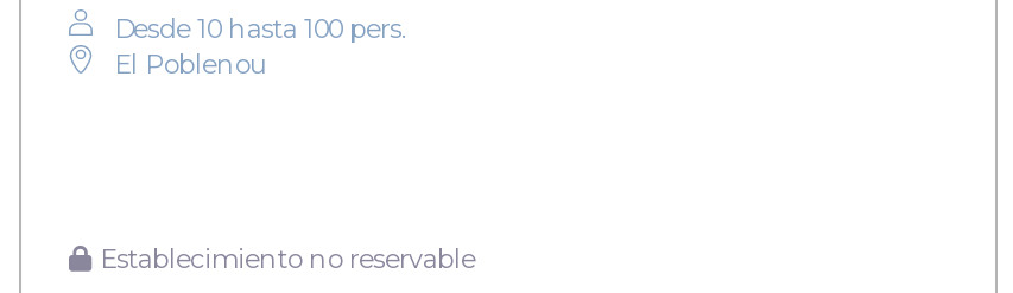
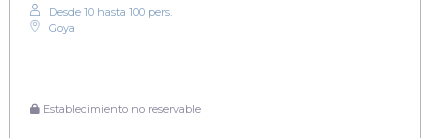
[114,49,266,82] El Poblenou -> [49,21,75,35] Goya

